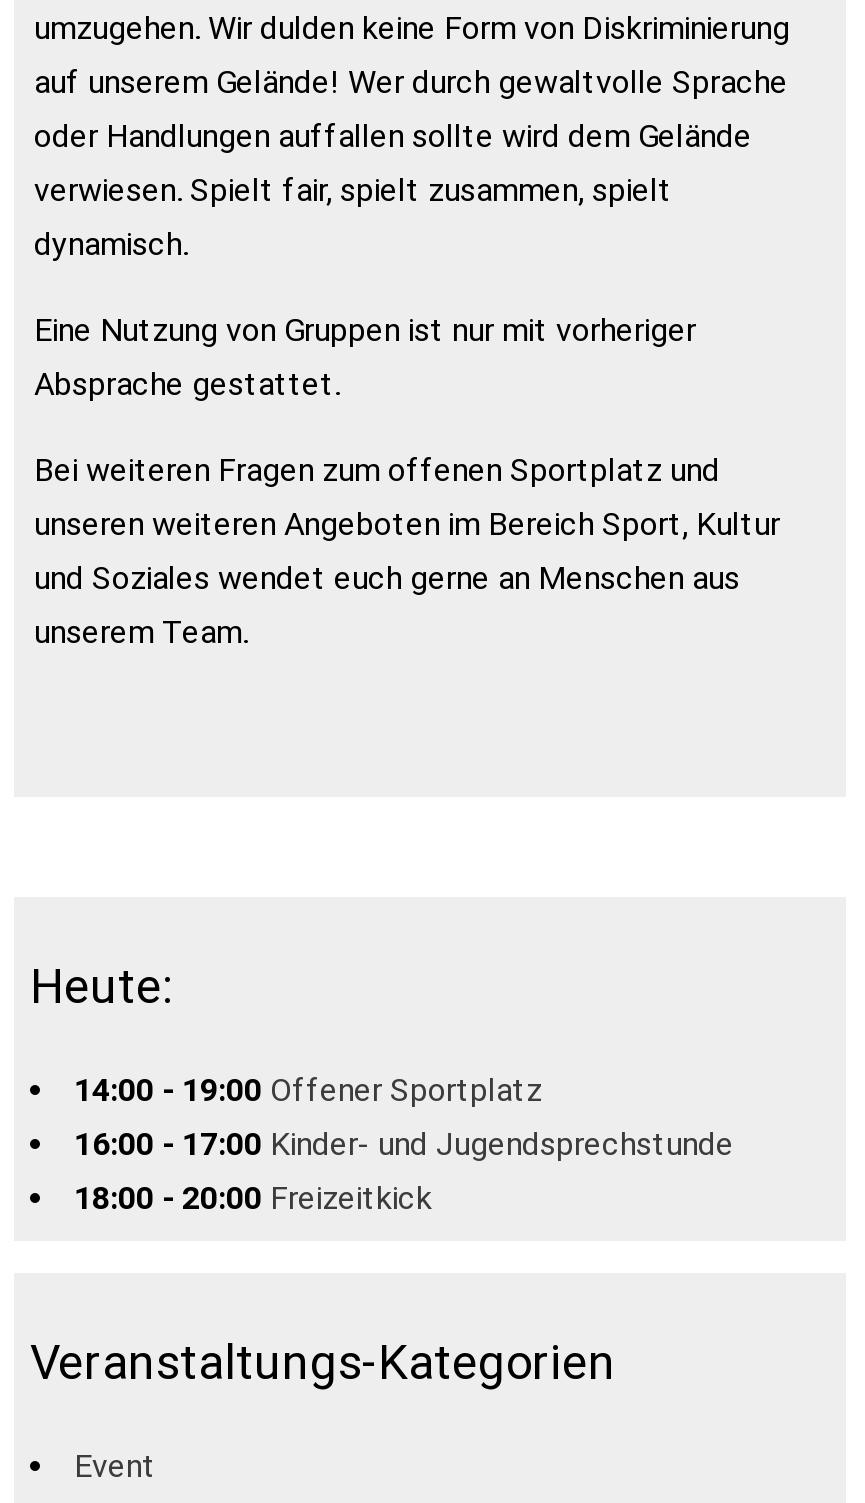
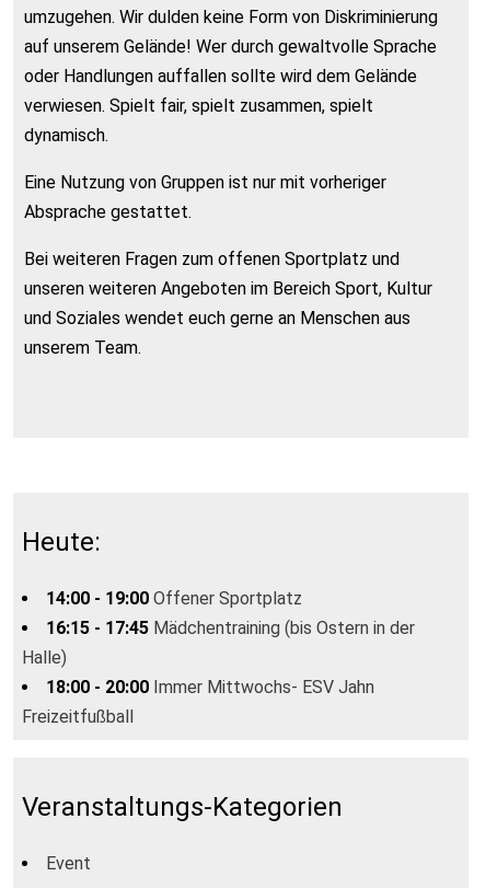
[74,1125,734,1217] 16:00 - 17:00 Kinder- und Jugendsprechstunde | 18:00 - 20:00 Freizeitkick -> [22,617,415,727] 16:15 - 17:45 Mädchentraining (bis Ostern in der | Halle) | 18:00 - 20:00 Immer Mittwochs- ESV Jahn | Freizeitfußball

